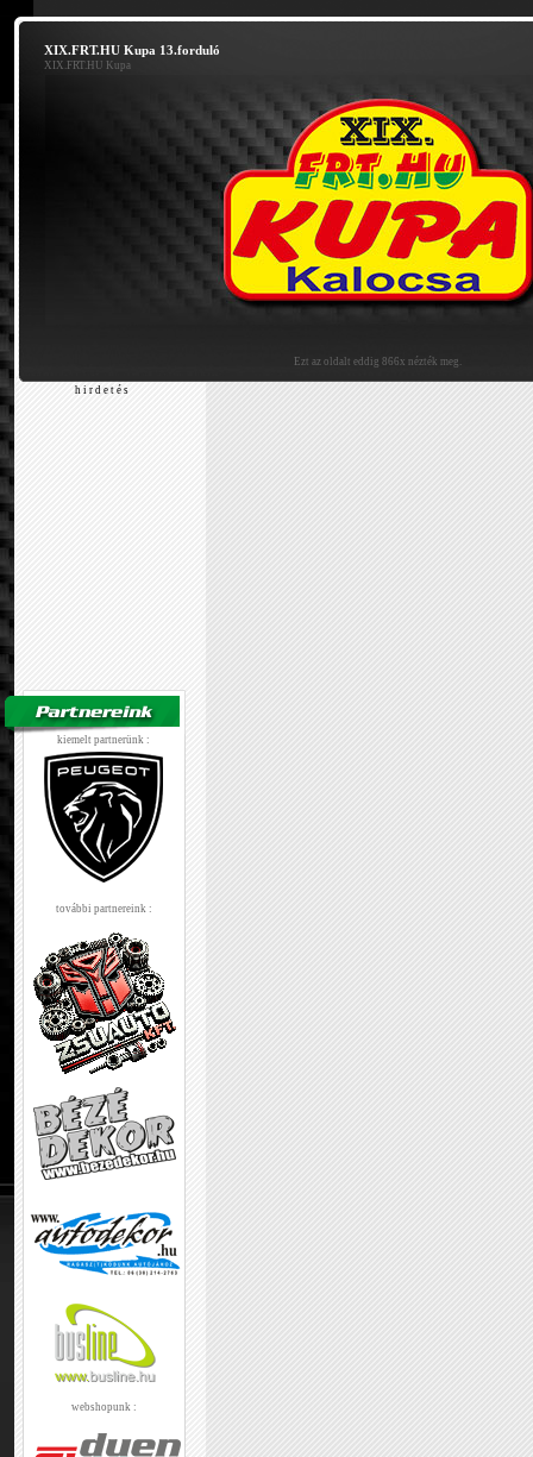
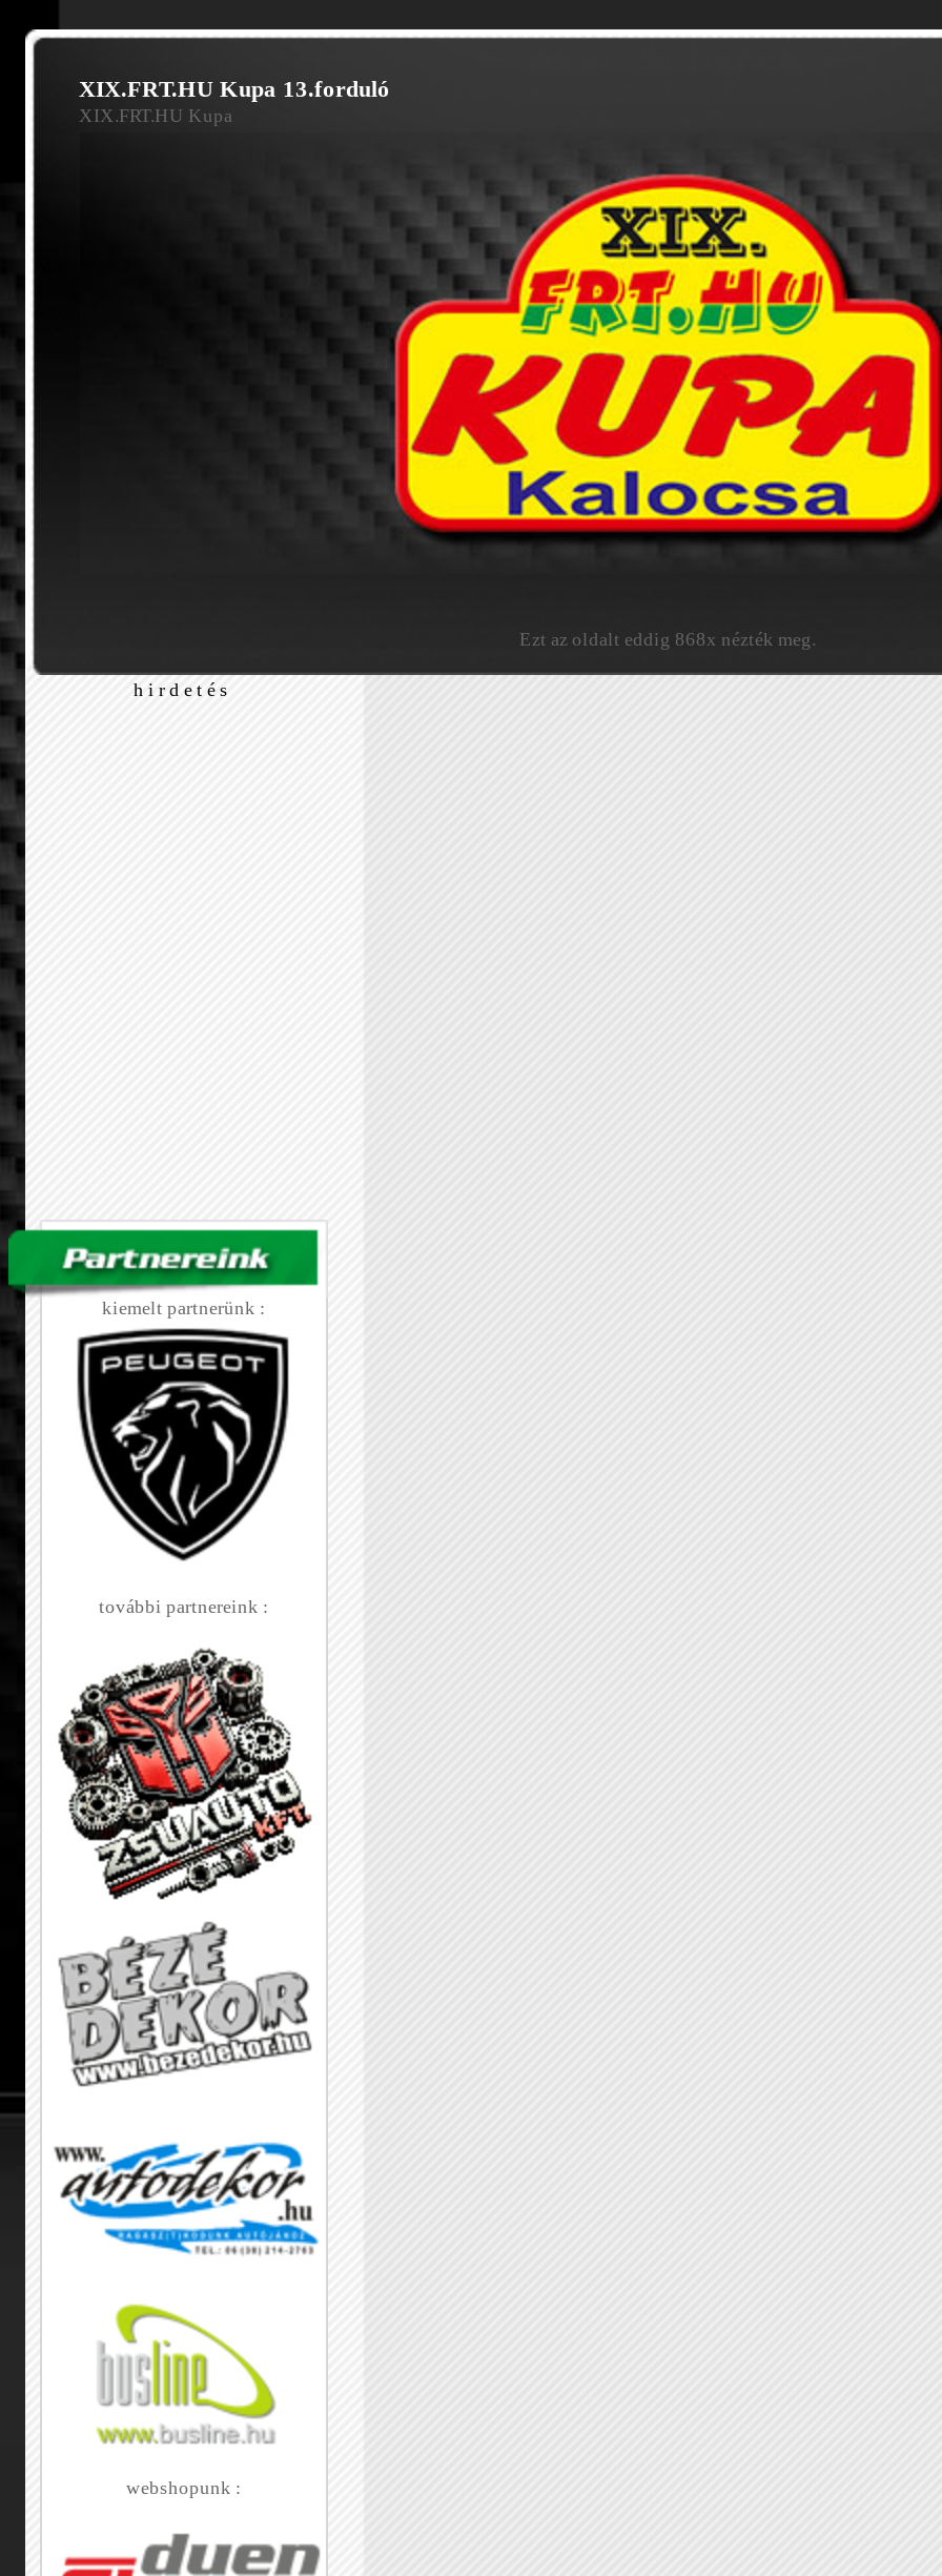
[294,356,462,368] Ezt az oldalt eddig 866x nézték meg. -> [519,629,816,650] Ezt az oldalt eddig 868x nézték meg.

